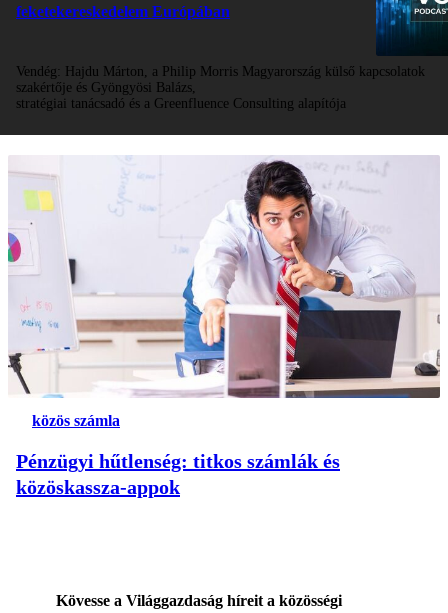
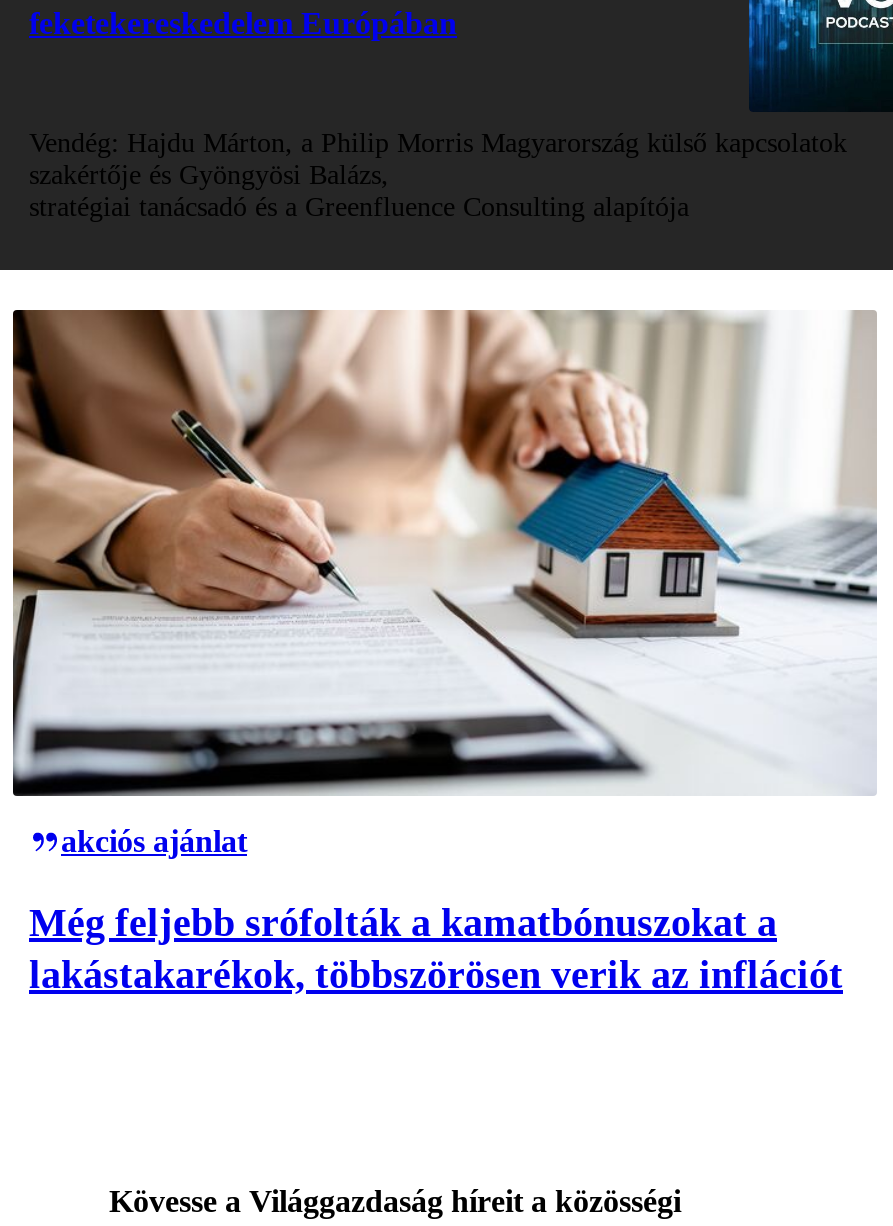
[7,155,441,429] [image] | közös számla -> [11,308,879,857] [image] | akciós ajánlat
[16,450,340,498] Pénzügyi hűtlenség: titkos számlák és | közöskassza-appok -> [29,901,843,997] Még feljebb srófolták a kamatbónuszokat a | lakástakarékok, többszörösen verik az inflációt

